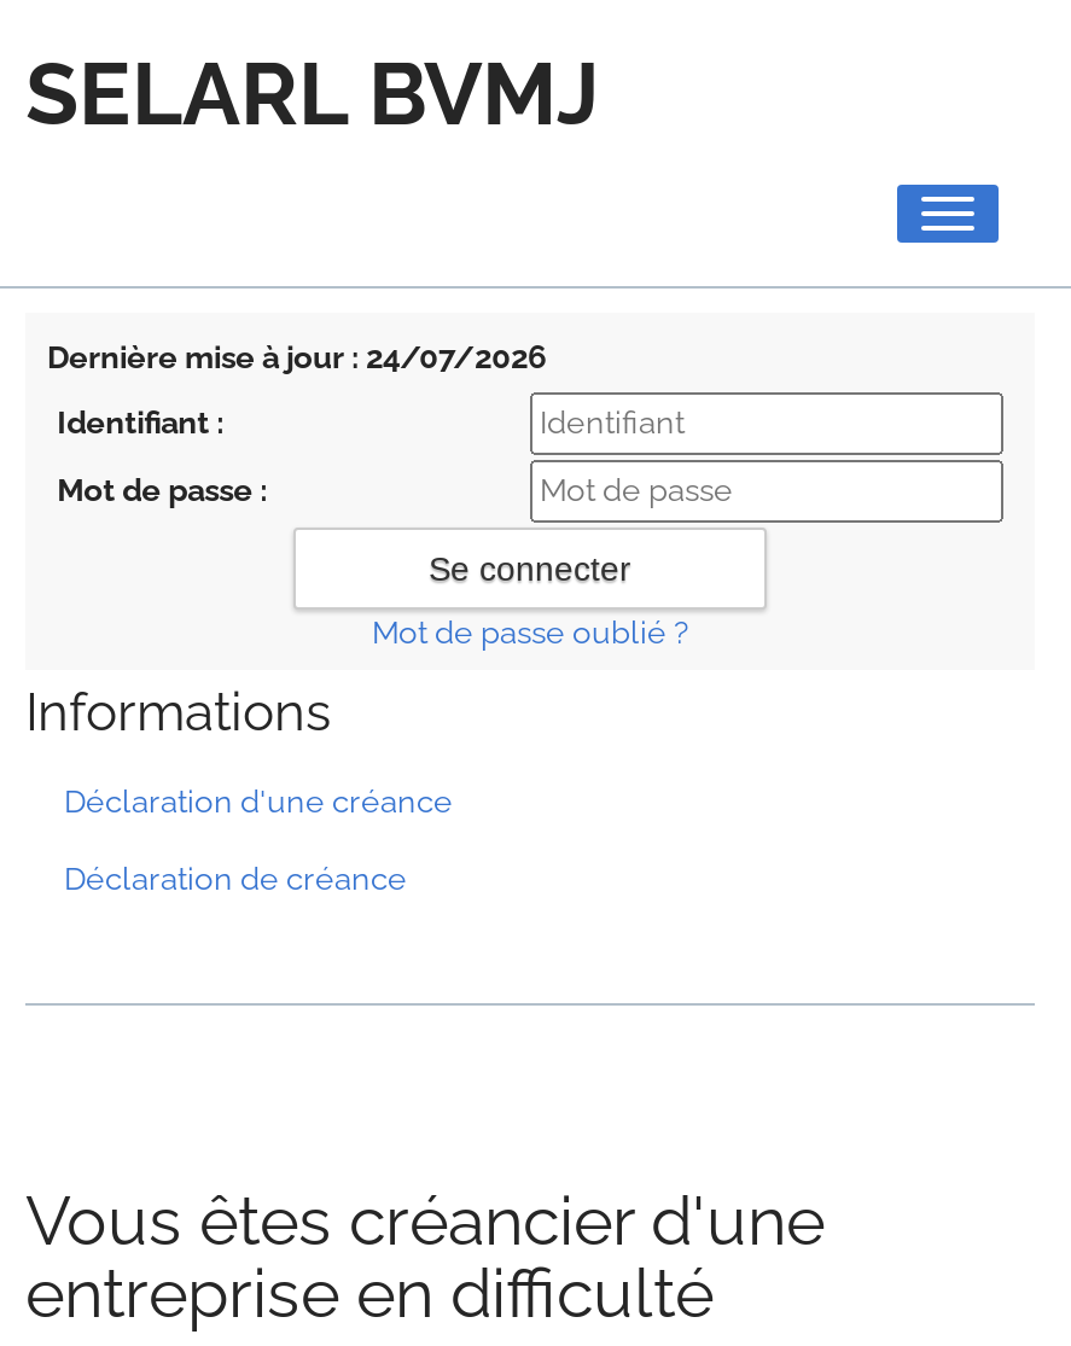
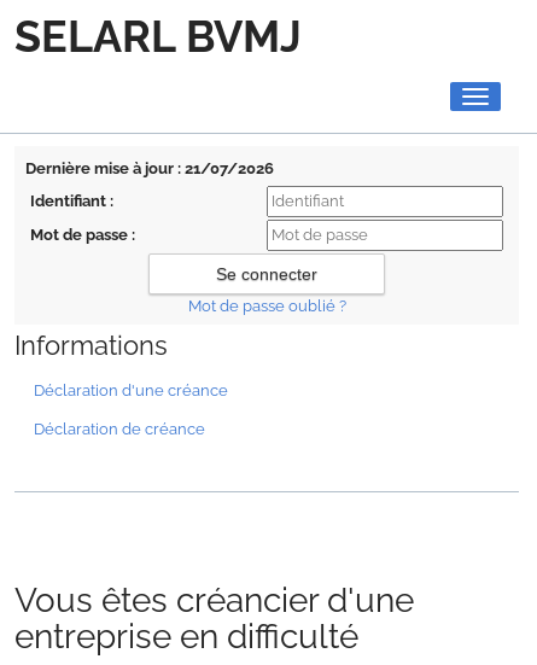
[47,339,547,375] Dernière mise à jour : 24/07/2026 -> [25,159,274,177] Dernière mise à jour : 21/07/2026

